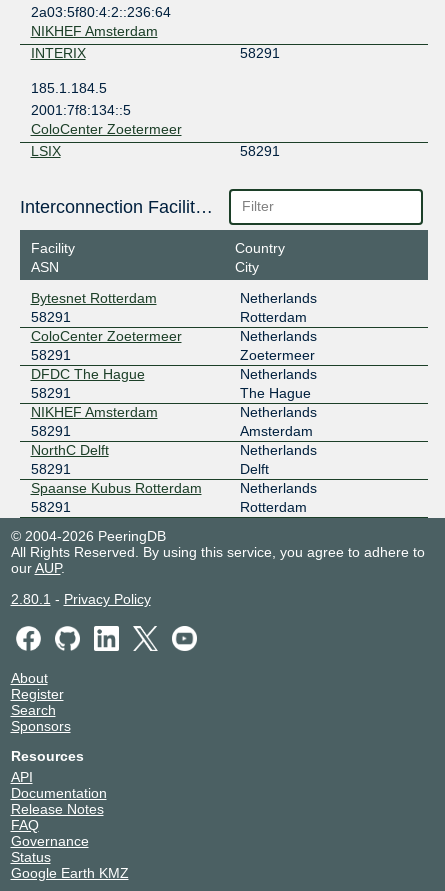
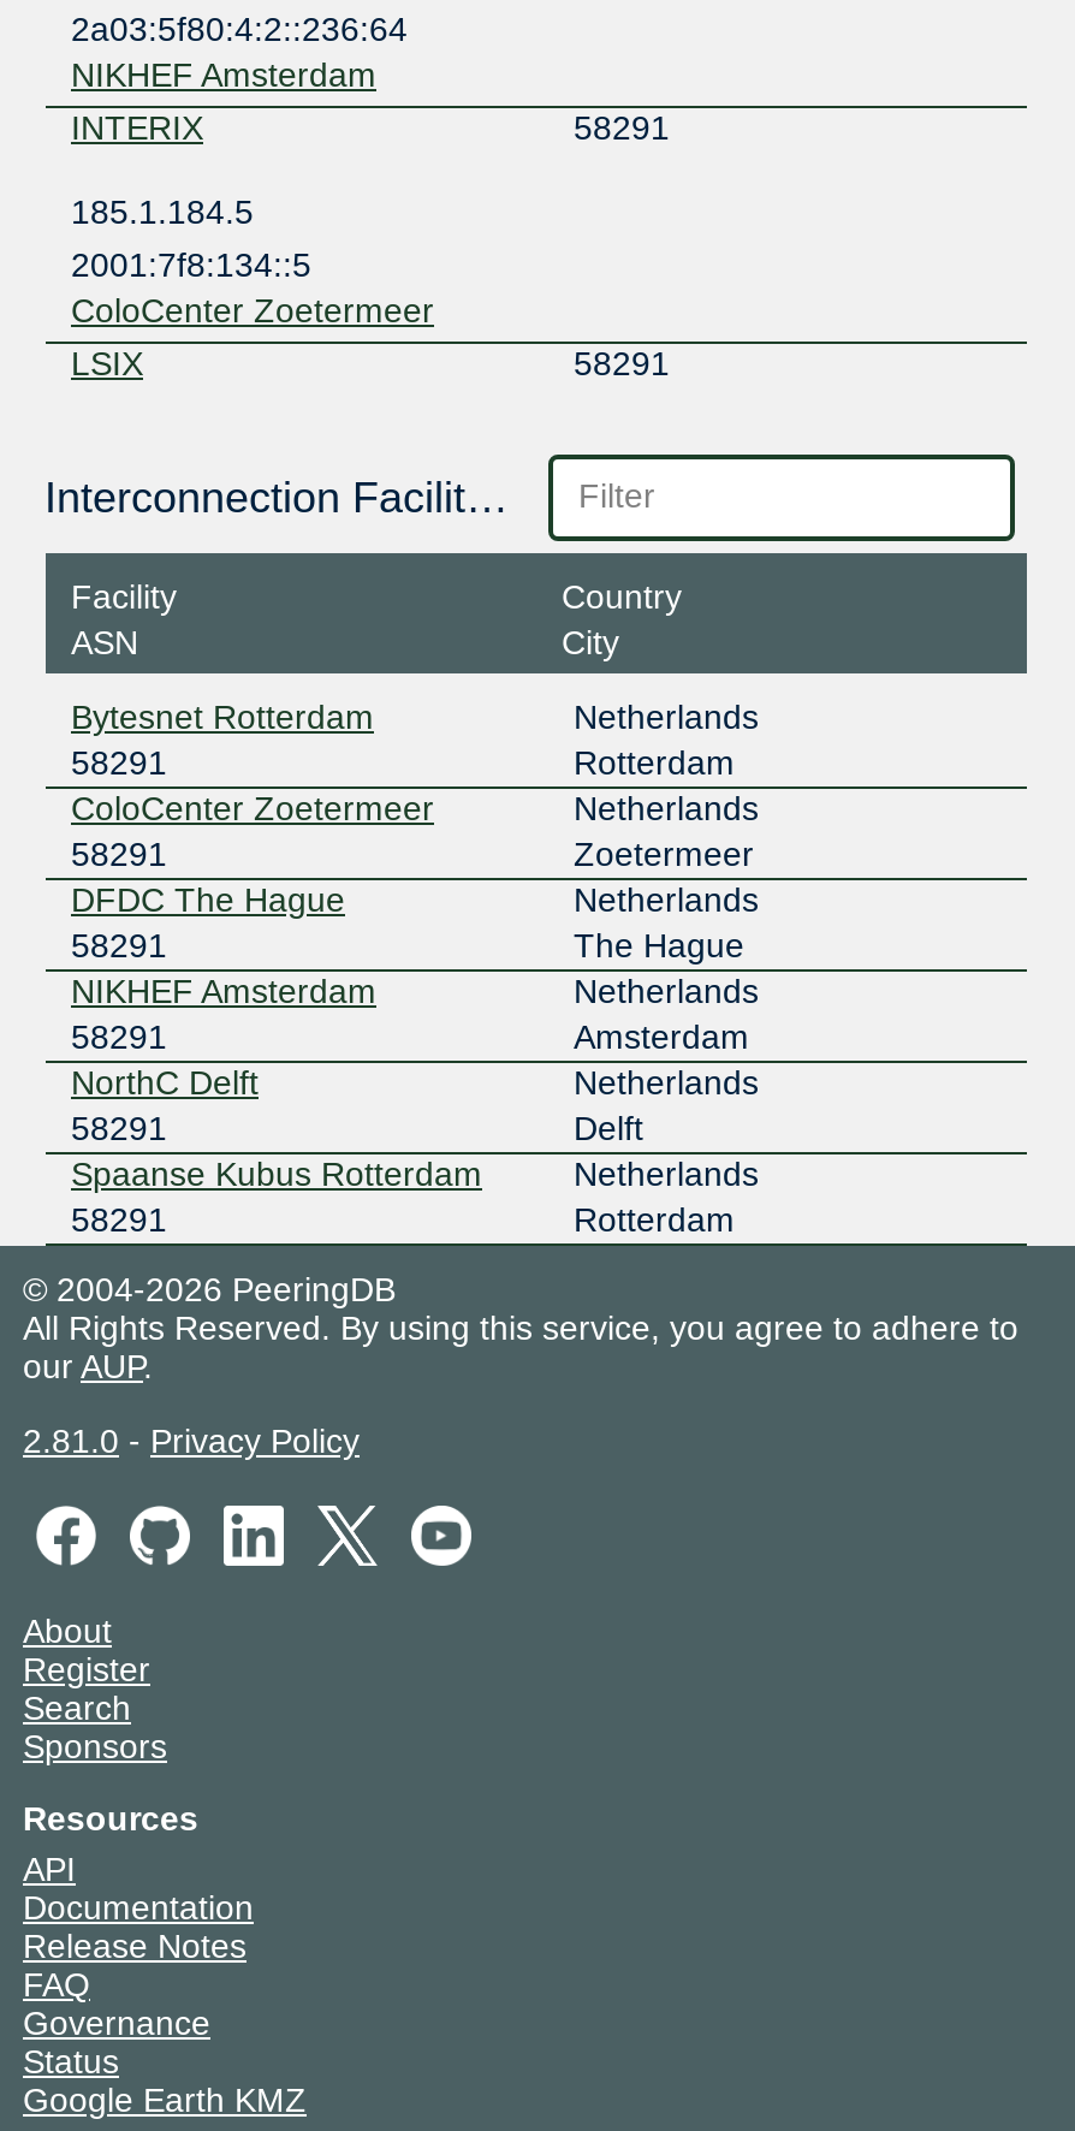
[10,590,150,606] 2.80.1 - Privacy Policy -> [23,1420,360,1459] 2.81.0 - Privacy Policy

